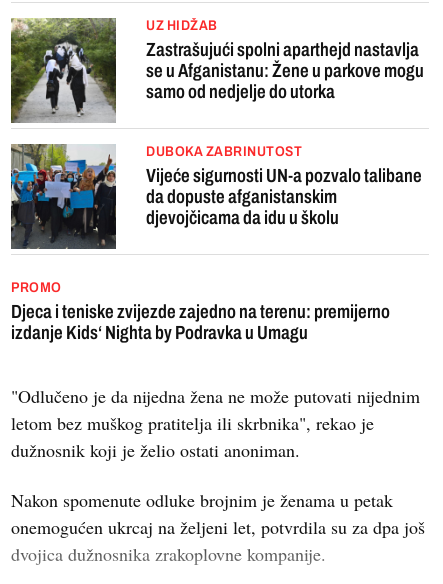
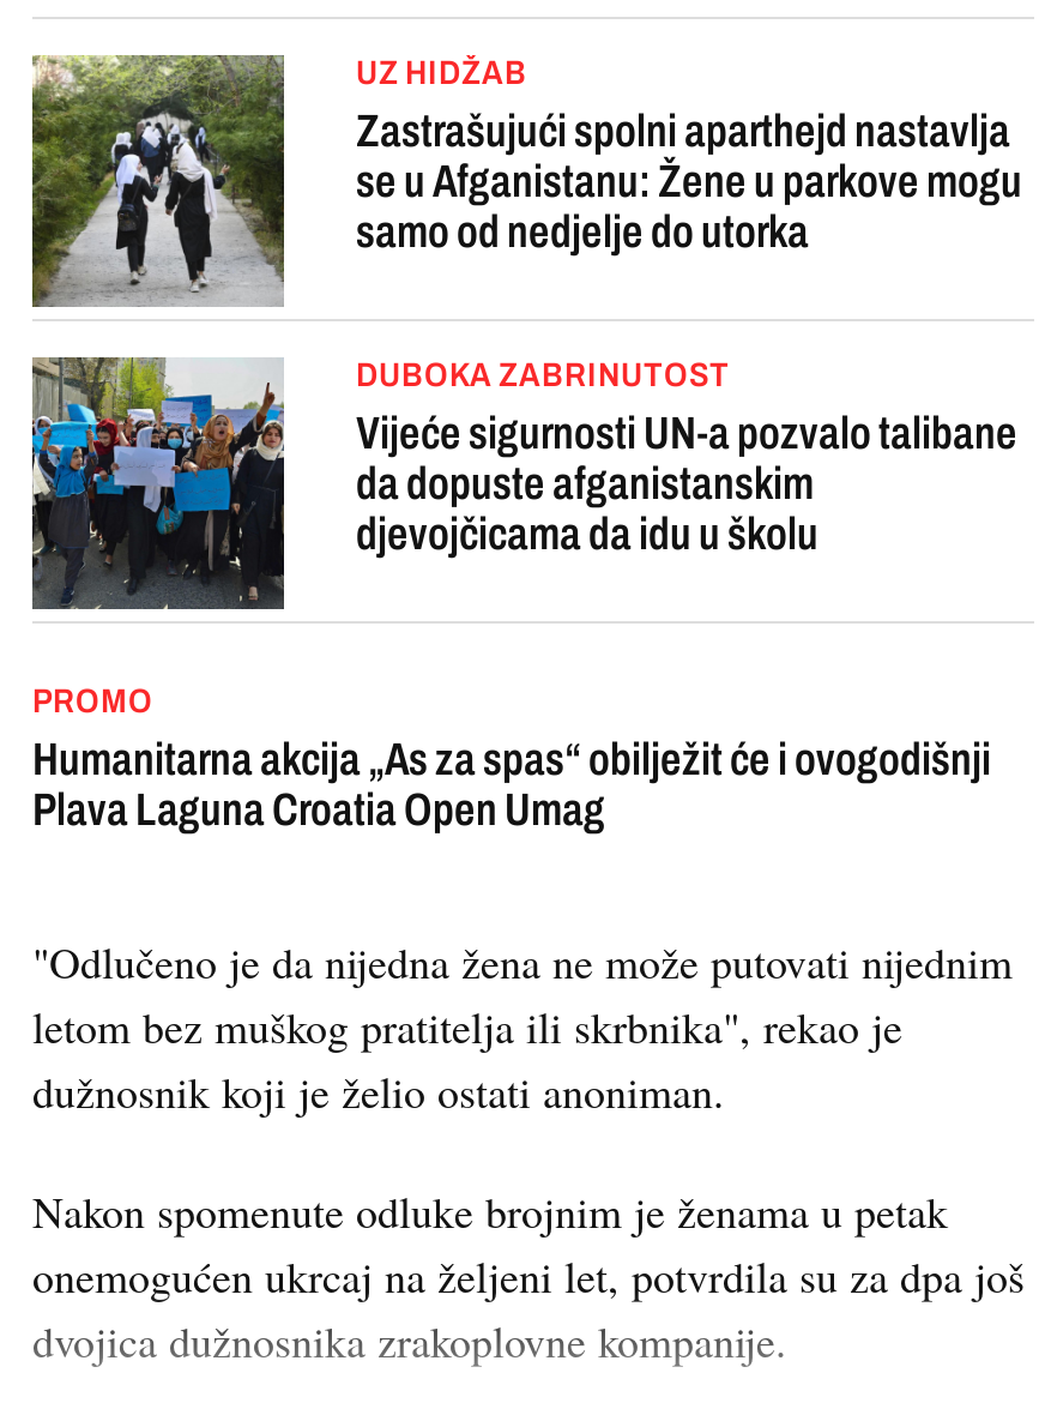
[11,301,390,343] Djeca i teniske zvijezde zajedno na terenu: premijerno | izdanje Kids‘ Nighta by Podravka u Umagu -> [32,734,991,835] Humanitarna akcija „As za spas“ obilježit će i ovogodišnji | Plava Laguna Croatia Open Umag

